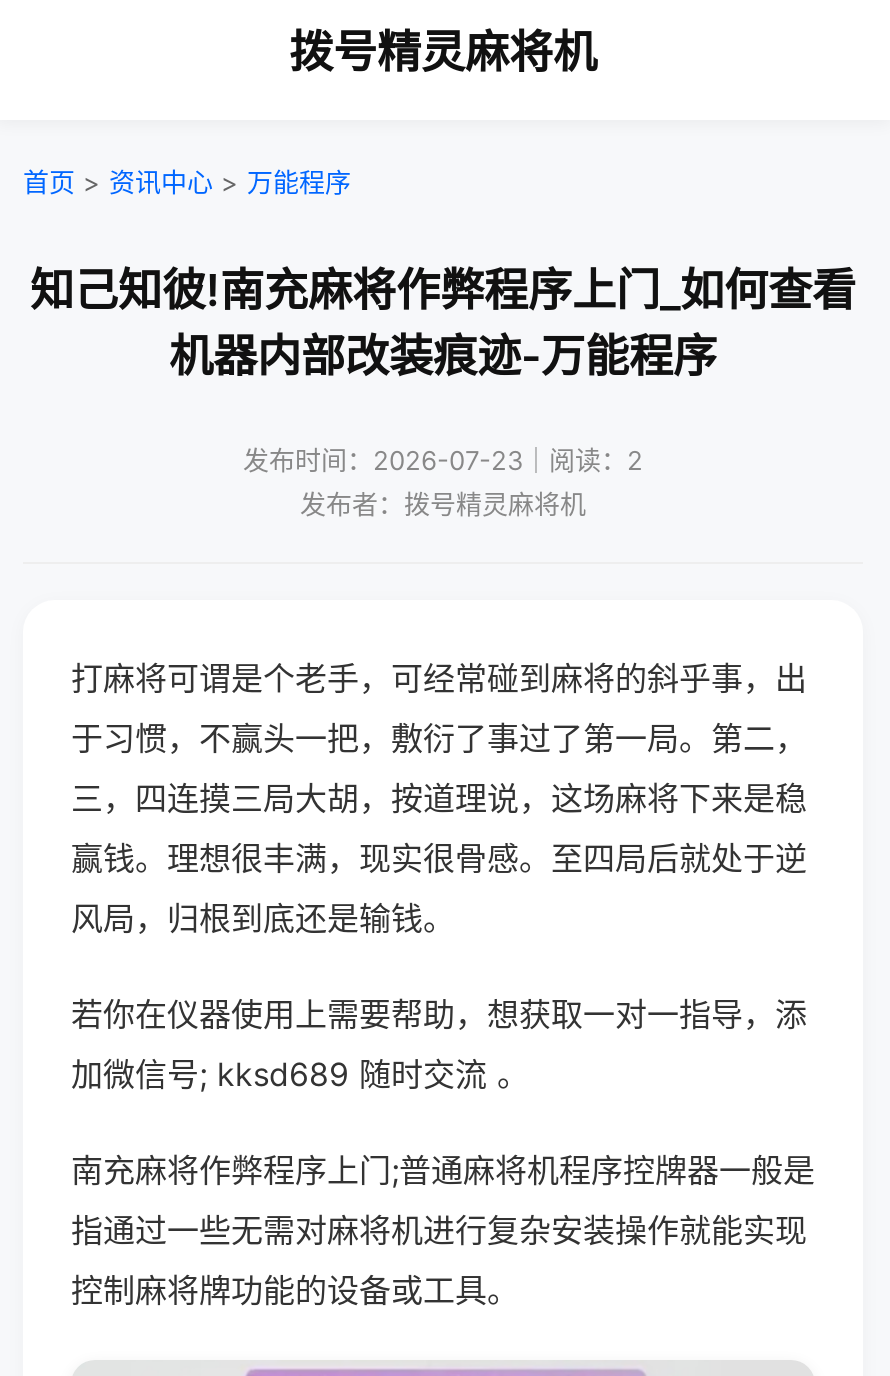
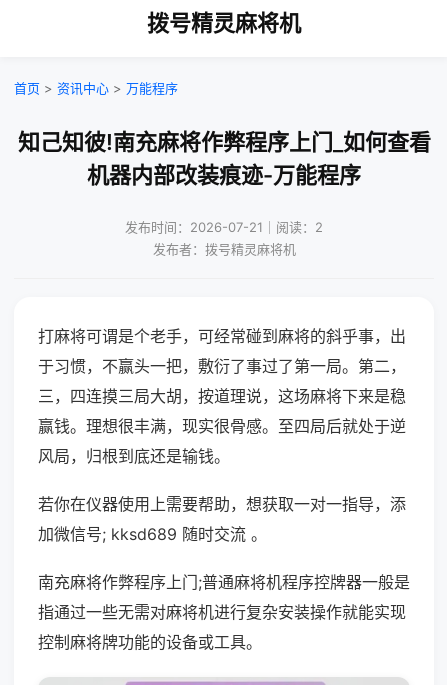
[243,444,643,476] 发布时间：2026-07-23｜阅读：2 -> [125,219,323,235] 发布时间：2026-07-21｜阅读：2

